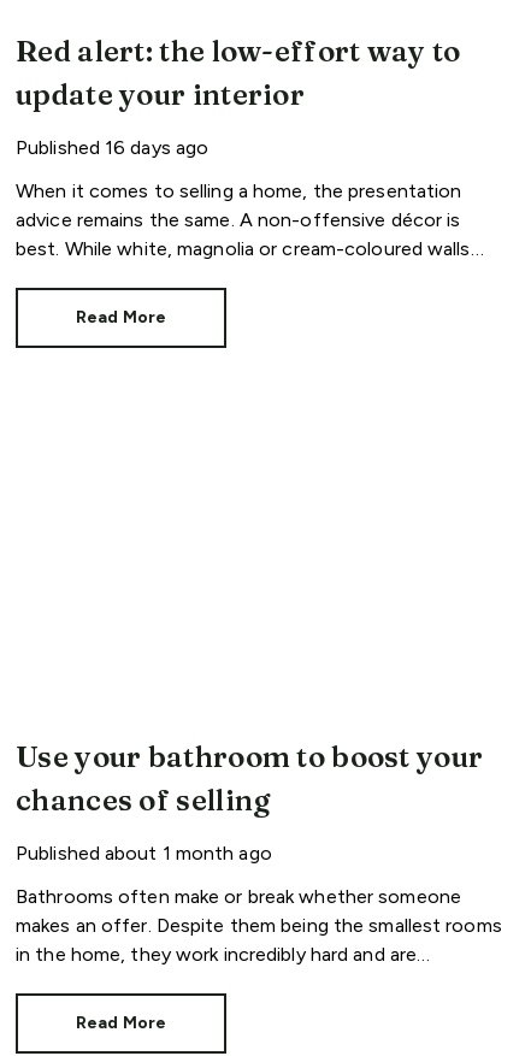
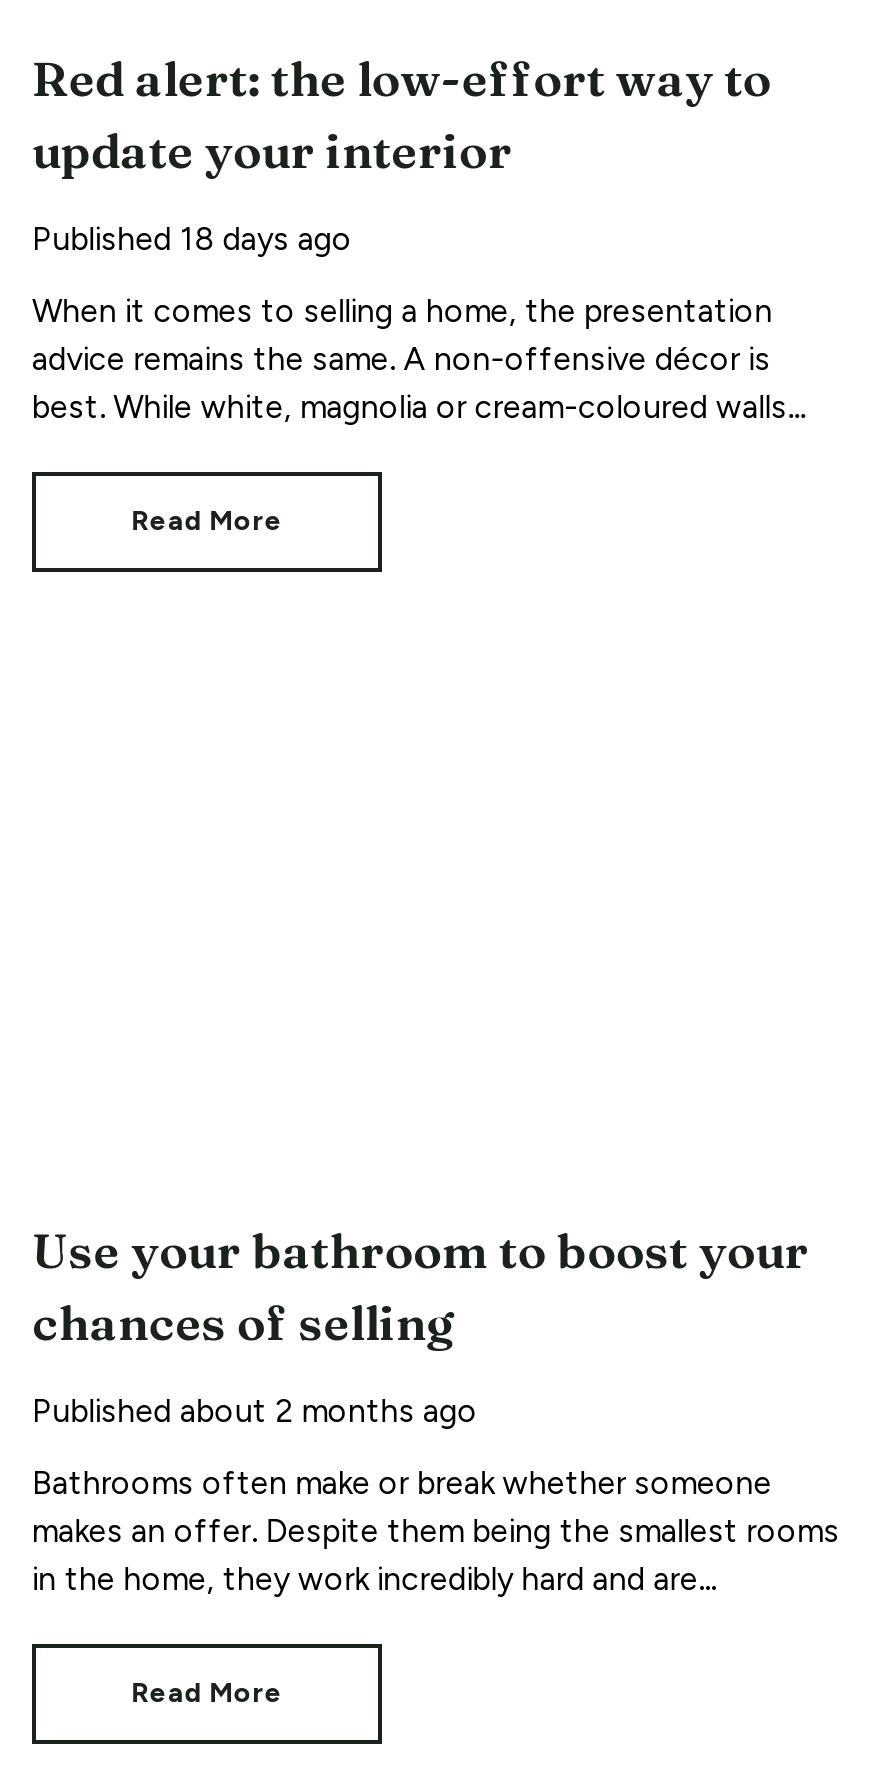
[16,136,208,159] Published 16 days ago -> [32,220,352,258] Published 18 days ago
[16,842,272,865] Published about 1 month ago -> [32,1392,478,1430] Published about 2 months ago

